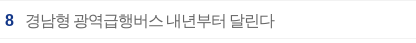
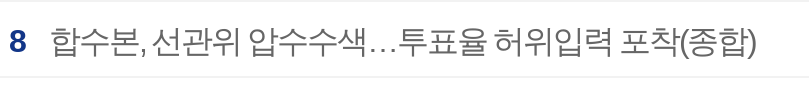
[25,12,274,29] 경남형 광역급행버스 내년부터 달린다 -> [49,24,755,58] 합수본, 선관위 압수수색…투표율 허위입력 포착(종합)

